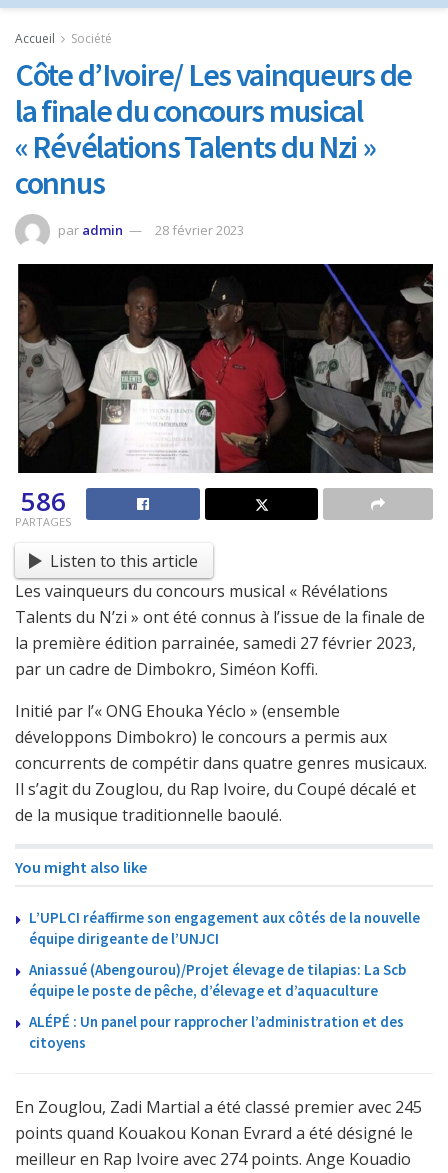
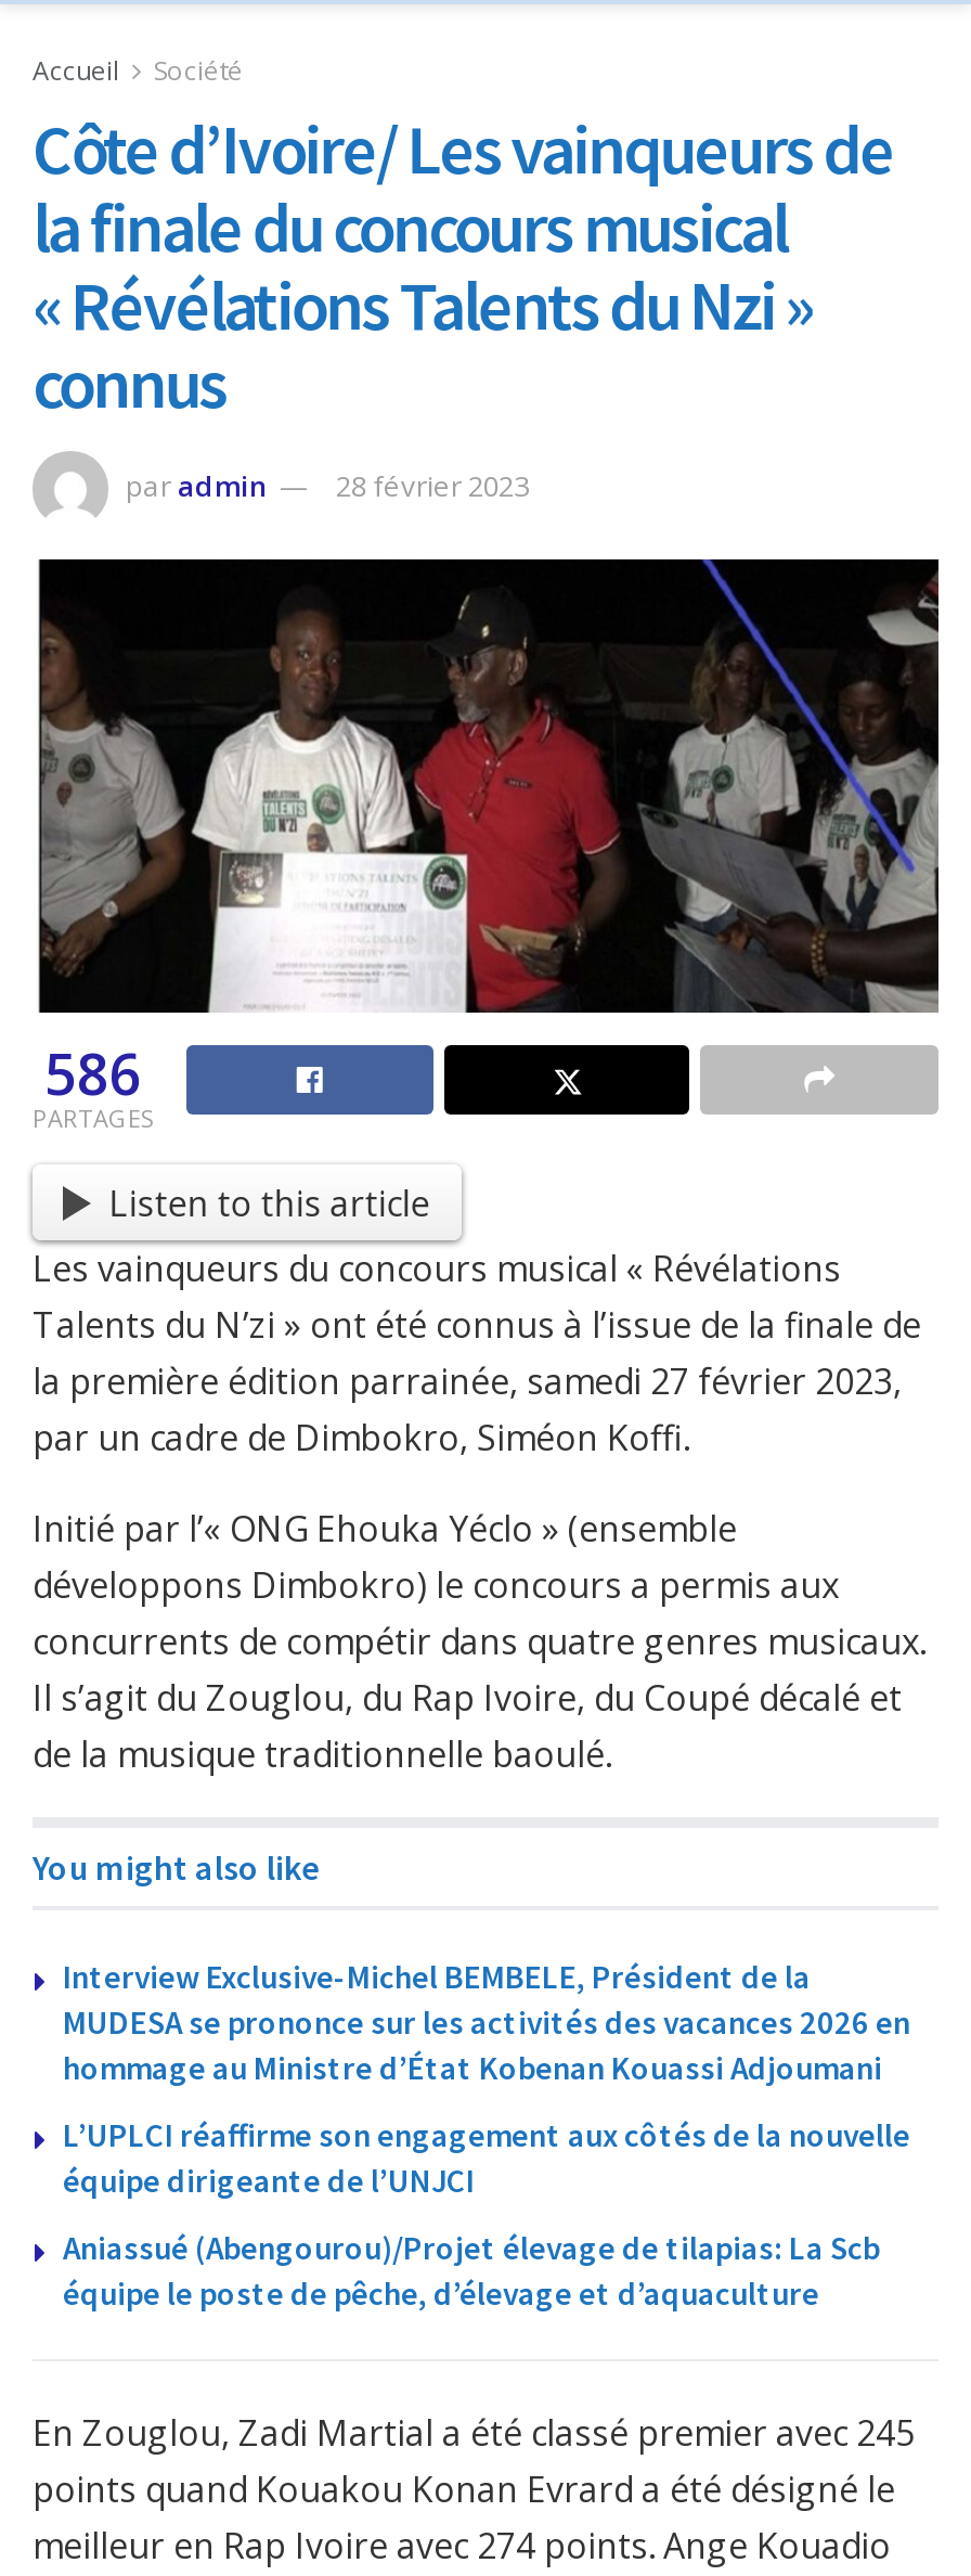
none -> [63,1957,910,2089] Interview Exclusive-Michel BEMBELE, Président de la | MUDESA se prononce sur les activités des vacances 2026 en | hommage au Ministre d’État Kobenan Kouassi Adjoumani
moved [29,908,420,1000] -> [63,2115,910,2314]: L’UPLCI réaffirme son engagement aux côtés de la nouvelle | équipe dirigeante de l’UNJCI | Aniassué (Abengourou)/Projet élevage de tilapias: La Scb | équipe le poste de pêche, d’élevage et d’aquaculture
[29,1012,404,1052] ALÉPÉ : Un panel pour rapprocher l’administration et des | citoyens -> none

